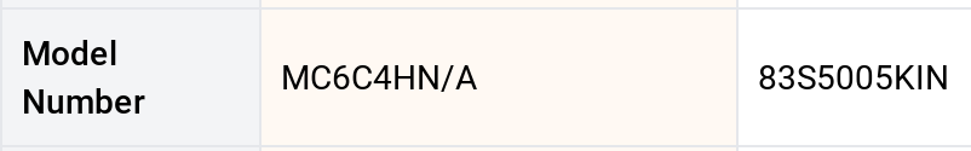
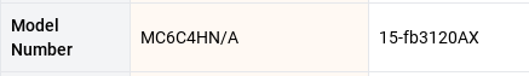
[758,58,949,97] 83S5005KIN -> [379,28,479,47] 15-fb3120AX

